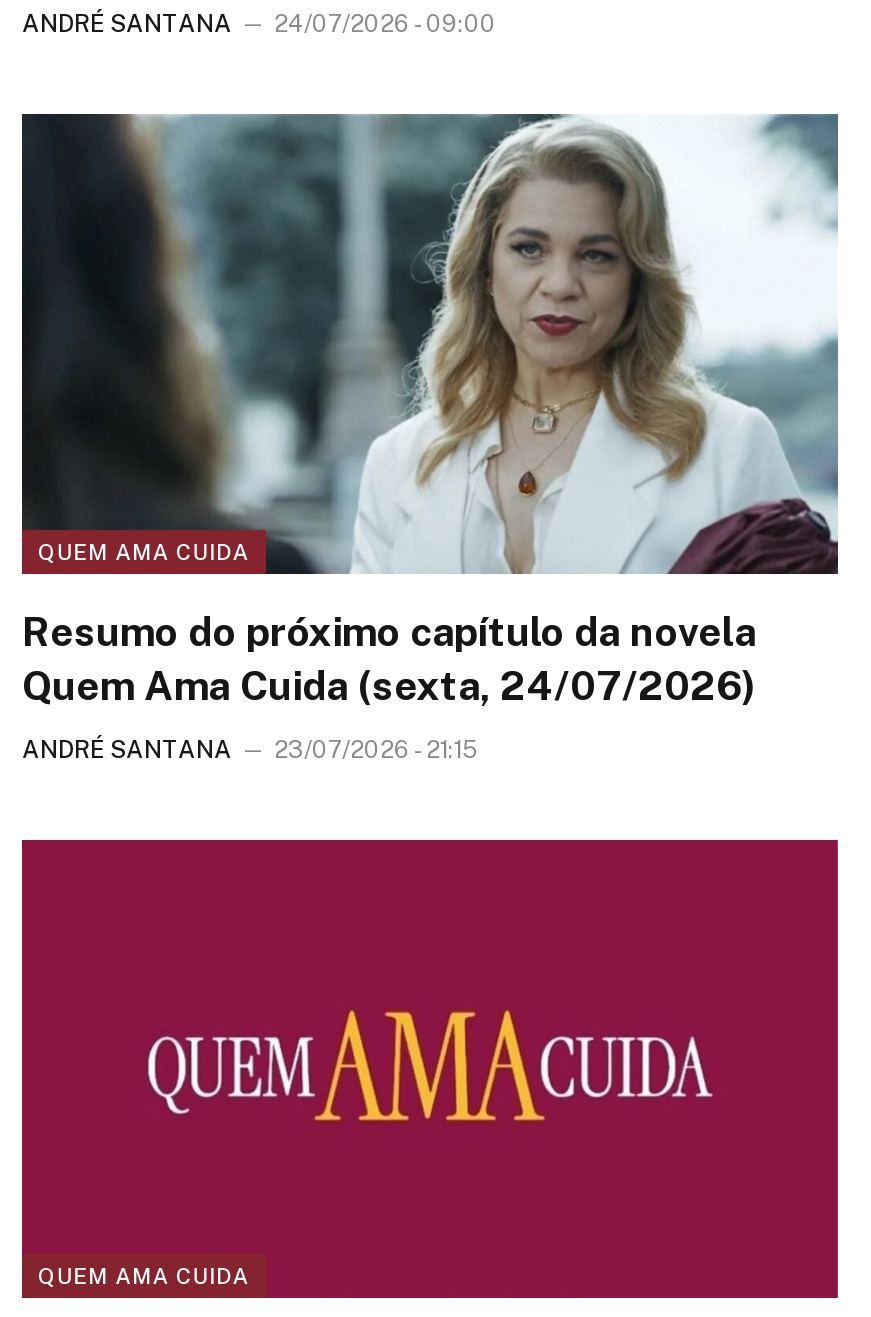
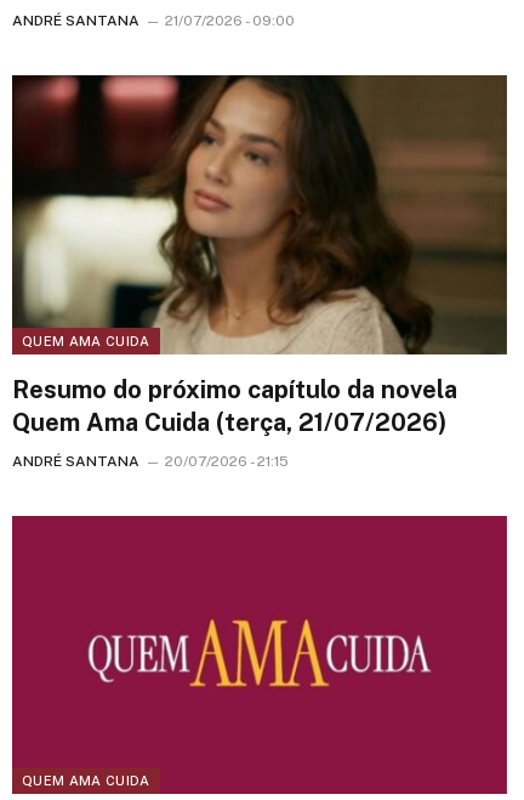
[22,10,496,38] ANDRÉ SANTANA 24/07/2026 - 09:00 -> [12,12,295,29] ANDRÉ SANTANA 21/07/2026 - 09:00
[22,112,840,576] [image] -> [12,74,508,354] [image]
[22,661,756,709] Quem Ama Cuida (sexta, 24/07/2026) -> [12,407,446,436] Quem Ama Cuida (terça, 21/07/2026)
[22,735,478,763] ANDRÉ SANTANA 23/07/2026 - 21:15 -> [12,452,289,469] ANDRÉ SANTANA 20/07/2026 - 21:15

